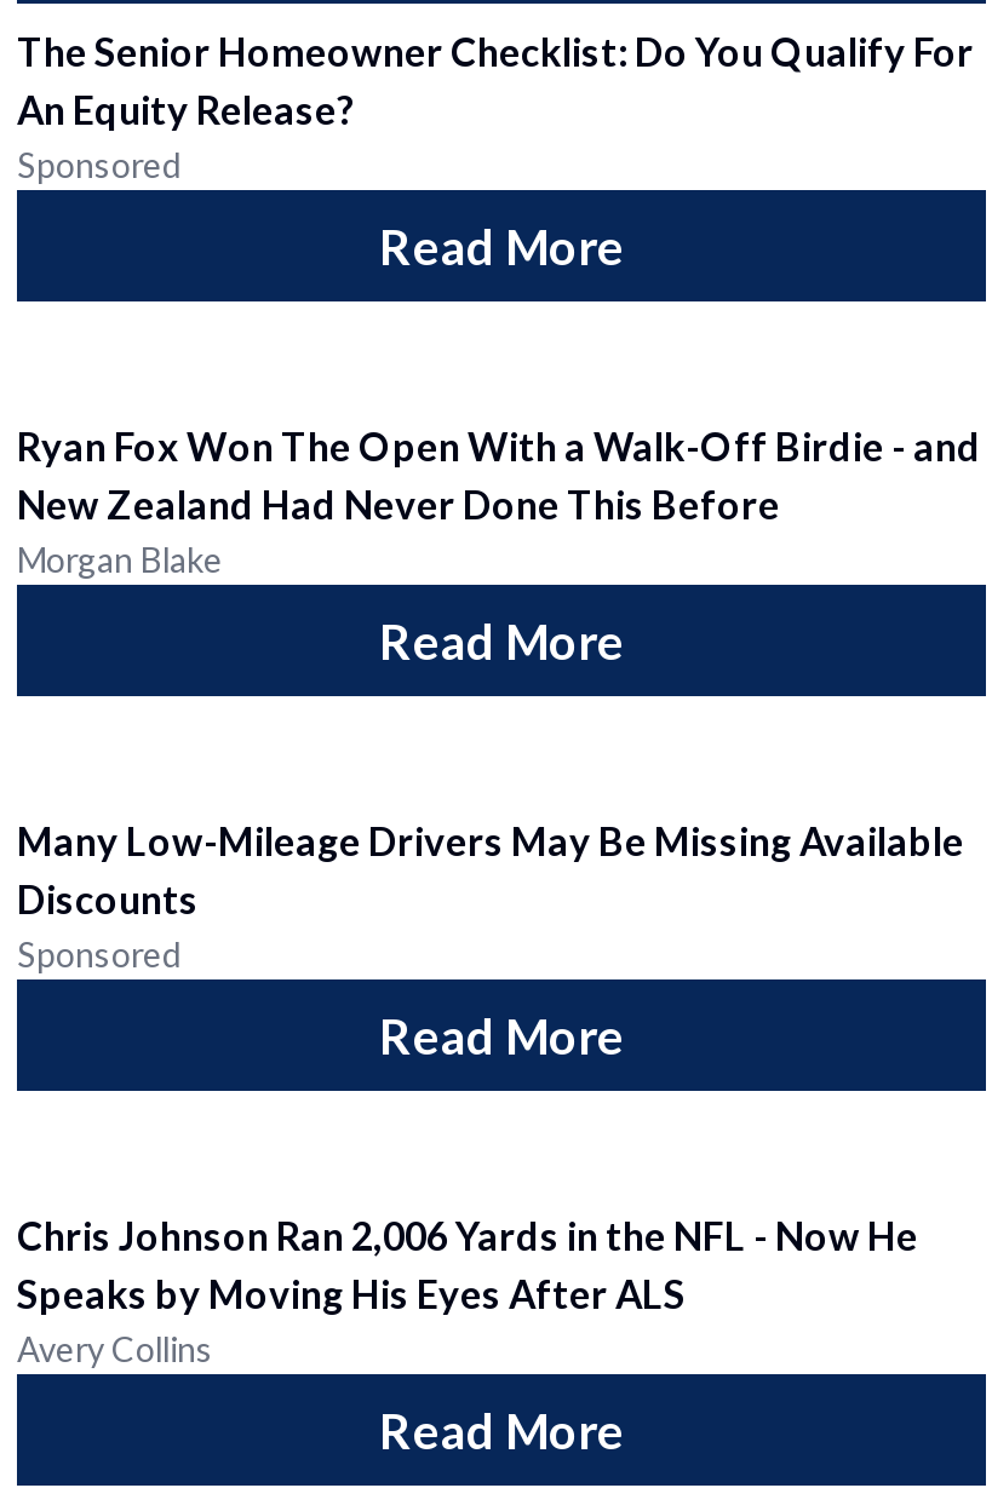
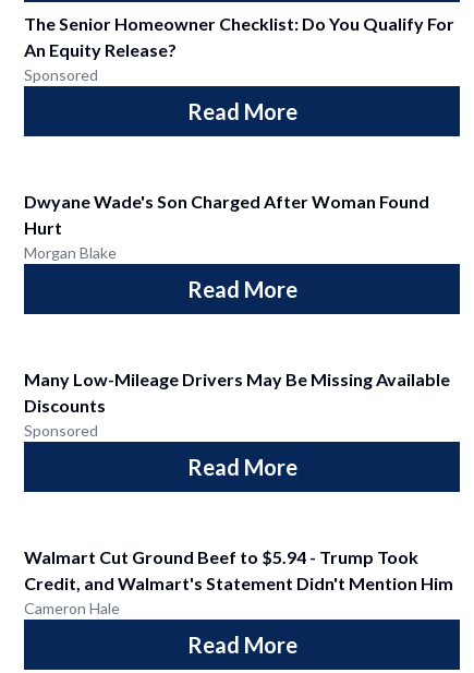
[17,423,981,527] Ryan Fox Won The Open With a Walk-Off Birdie - and | New Zealand Had Never Done This Before -> [24,191,429,238] Dwyane Wade's Son Charged After Woman Found | Hurt
[17,1212,918,1369] Chris Johnson Ran 2,006 Yards in the NFL - Now He | Speaks by Moving His Eyes After ALS | Avery Collins -> [24,546,453,617] Walmart Cut Ground Beef to $5.94 - Trump Took | Credit, and Walmart's Statement Didn't Mention Him | Cameron Hale

